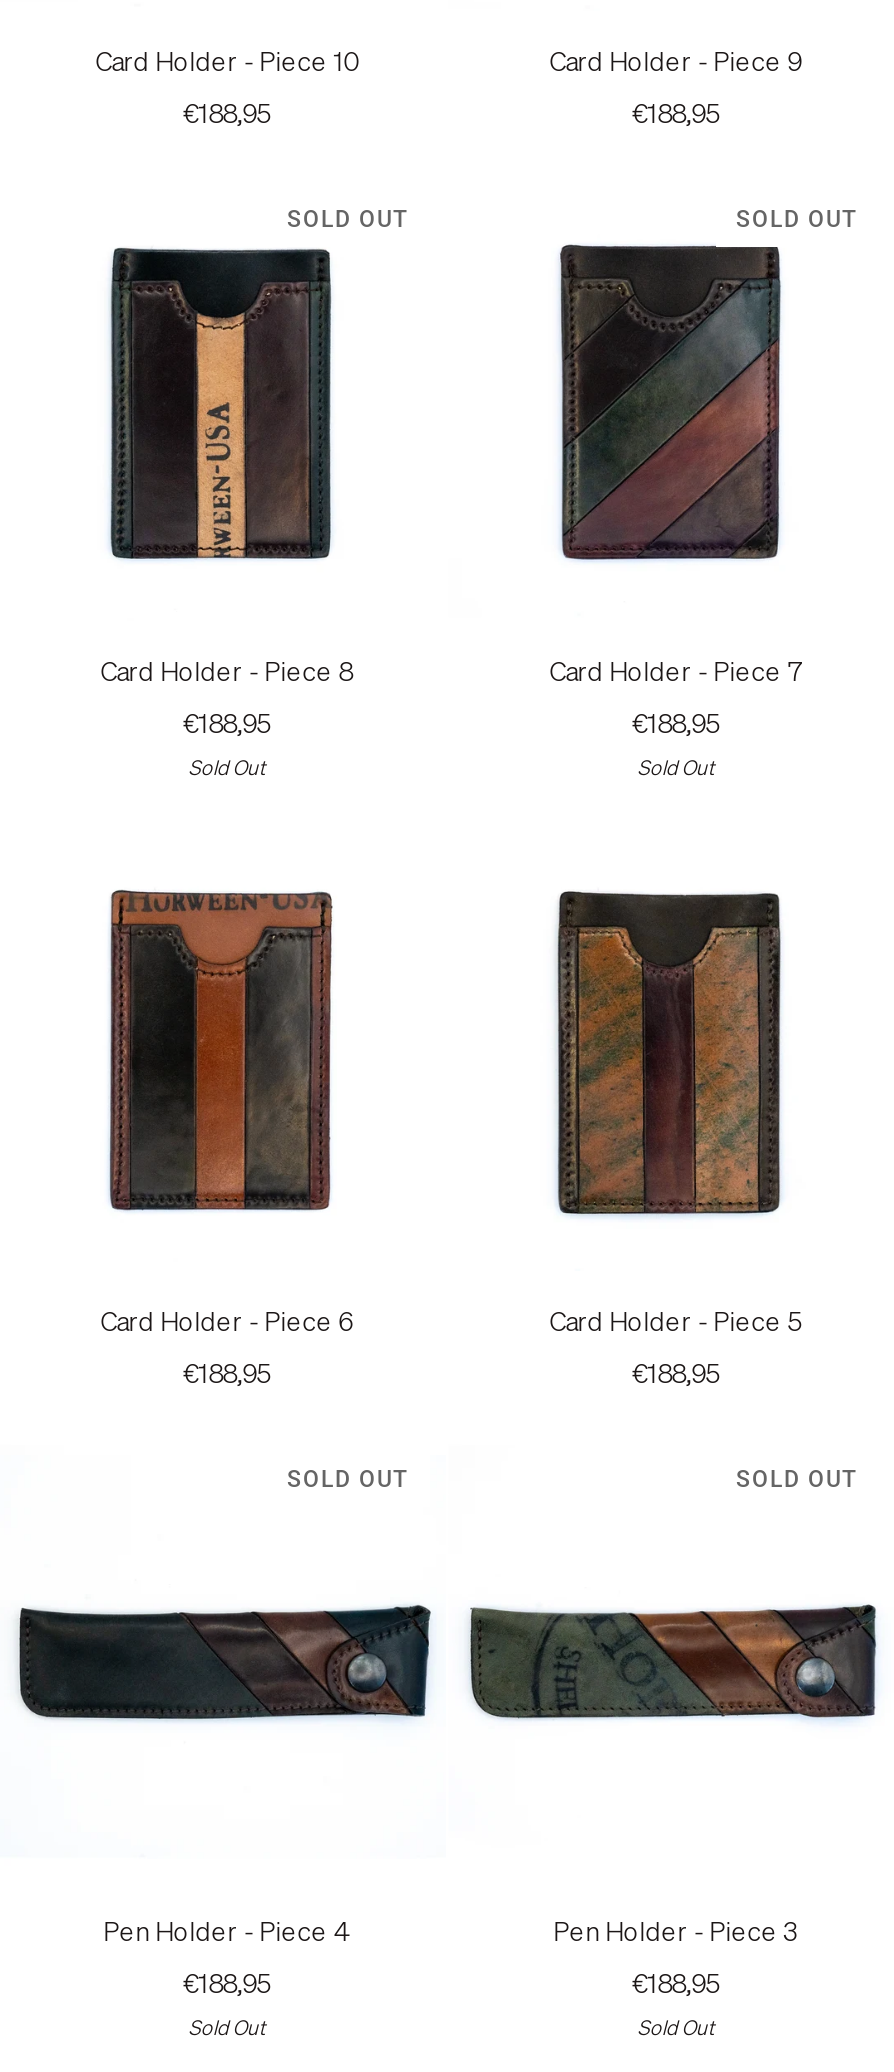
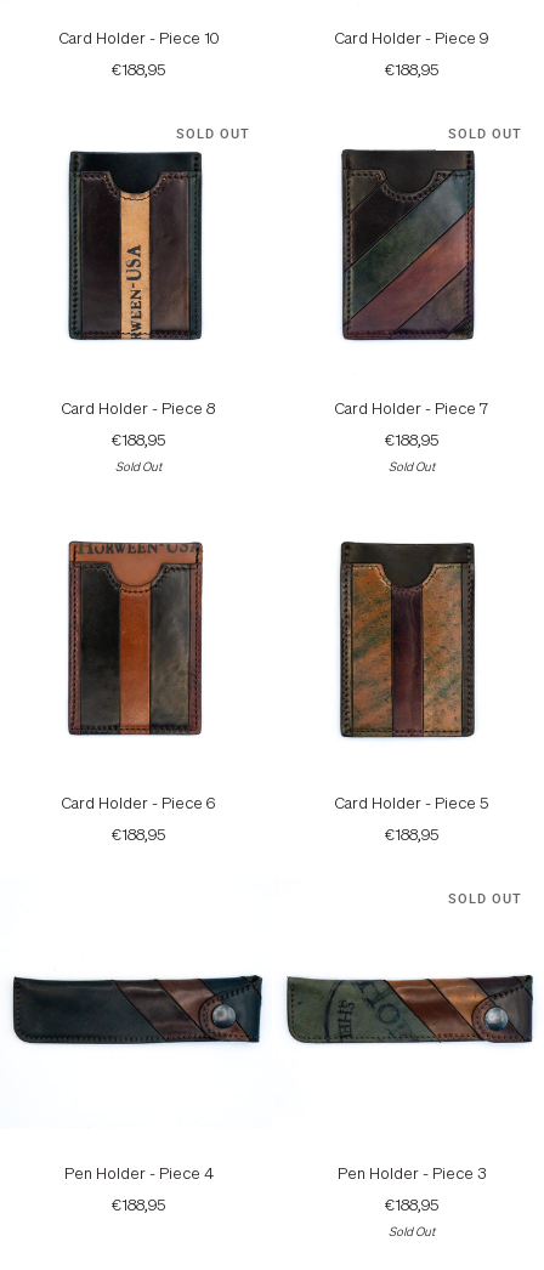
[287,1464,409,1492] SOLD OUT -> none
[188,2019,264,2039] Sold Out -> none

